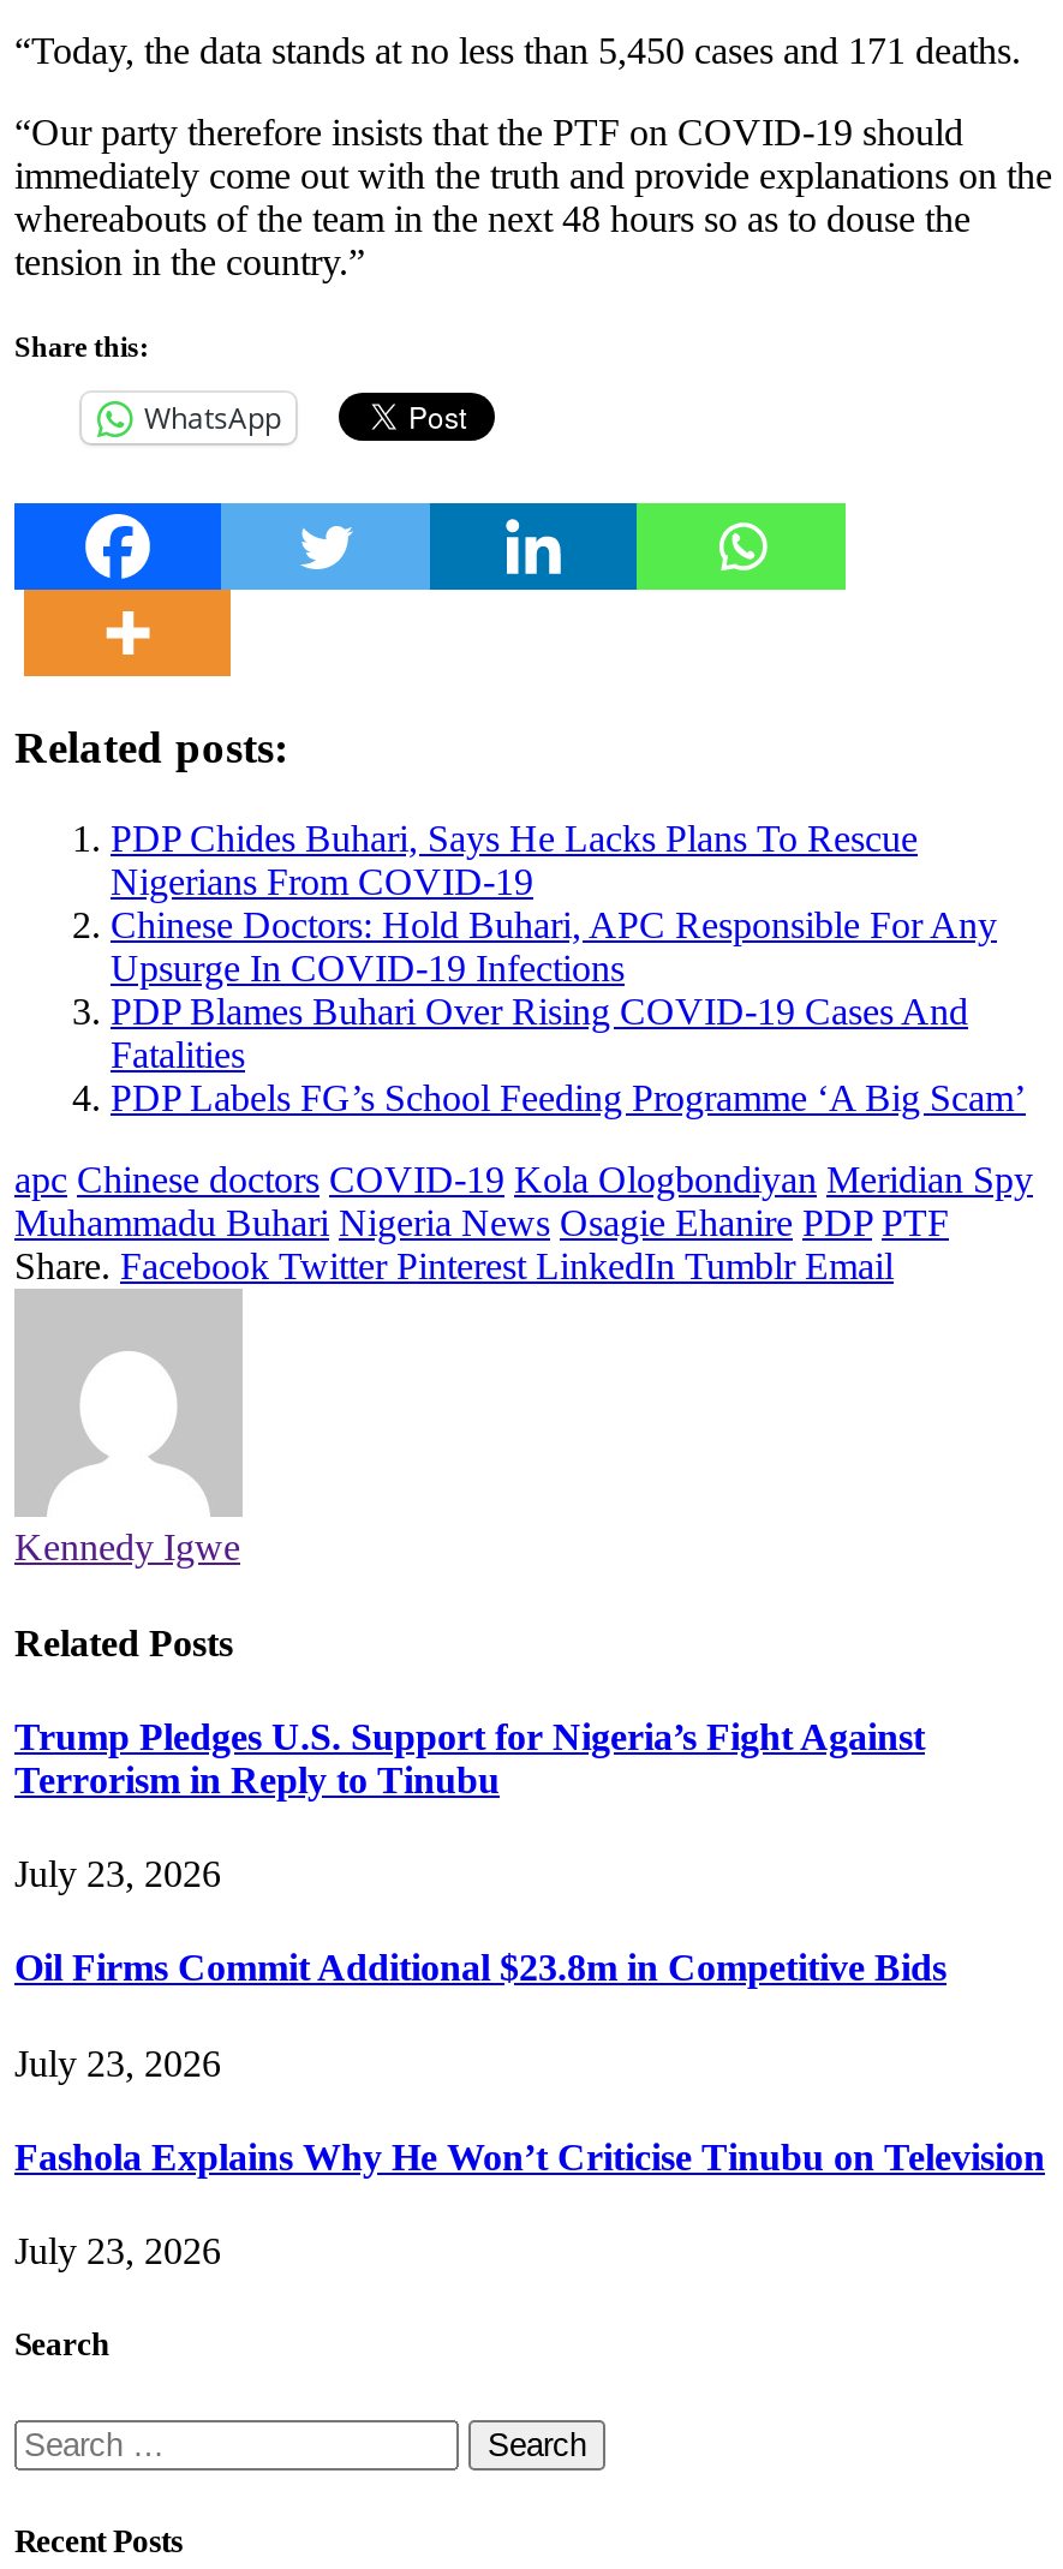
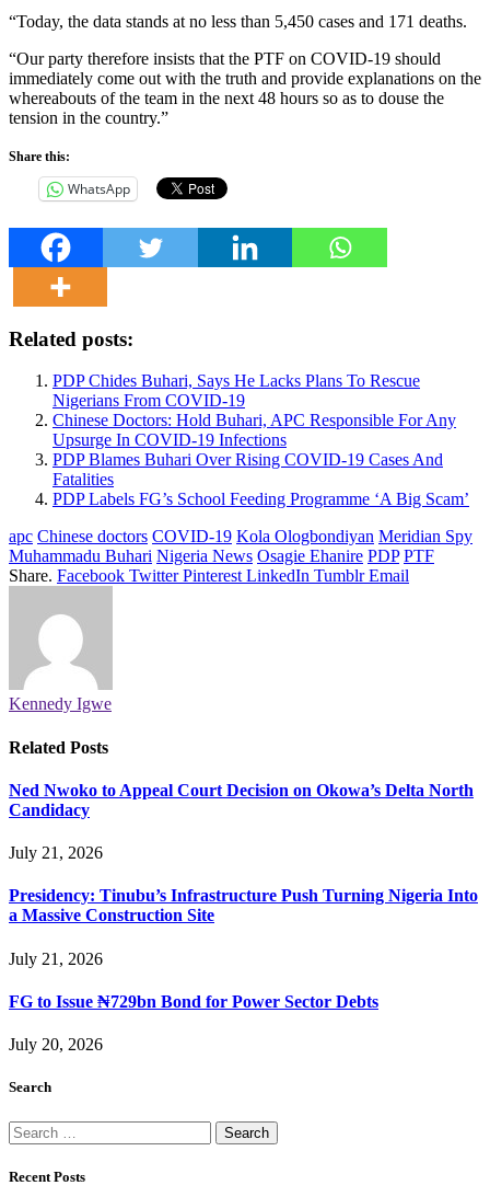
[14,1716,925,1800] Trump Pledges U.S. Support for Nigeria’s Fight Against | Terrorism in Reply to Tinubu -> [9,781,474,819] Ned Nwoko to Appeal Court Decision on Okowa’s Delta North | Candidacy
[14,1853,221,1894] July 23, 2026 -> [9,843,103,862] July 21, 2026
[14,1948,946,1989] Oil Firms Commit Additional $23.8m in Competitive Bids -> [9,886,478,925] Presidency: Tinubu’s Infrastructure Push Turning Nigeria Into | a Massive Construction Site
[14,2042,221,2083] July 23, 2026 -> [9,949,103,968] July 21, 2026
[14,2136,1045,2177] Fashola Explains Why He Won’t Criticise Tinubu on Television -> [9,992,378,1011] FG to Issue ₦729bn Bond for Power Sector Debts
[14,2231,221,2272] July 23, 2026 -> [9,1035,103,1054] July 20, 2026

